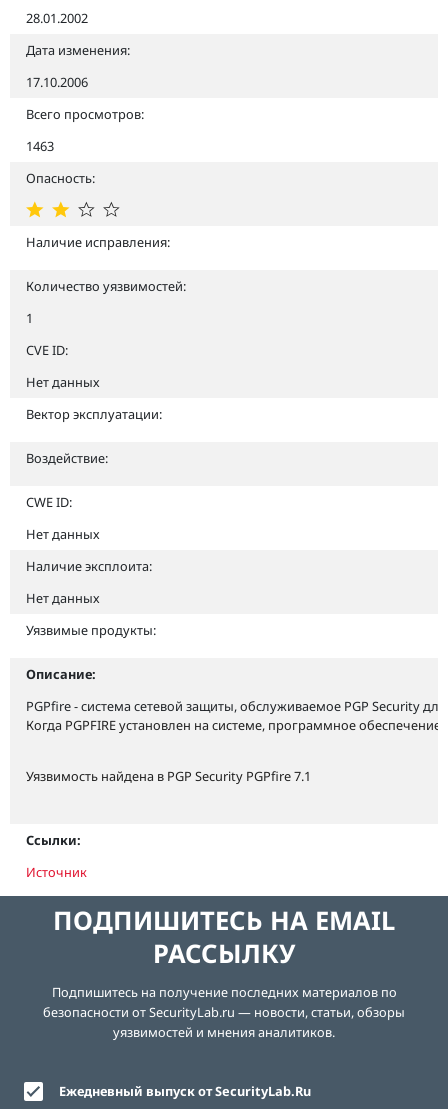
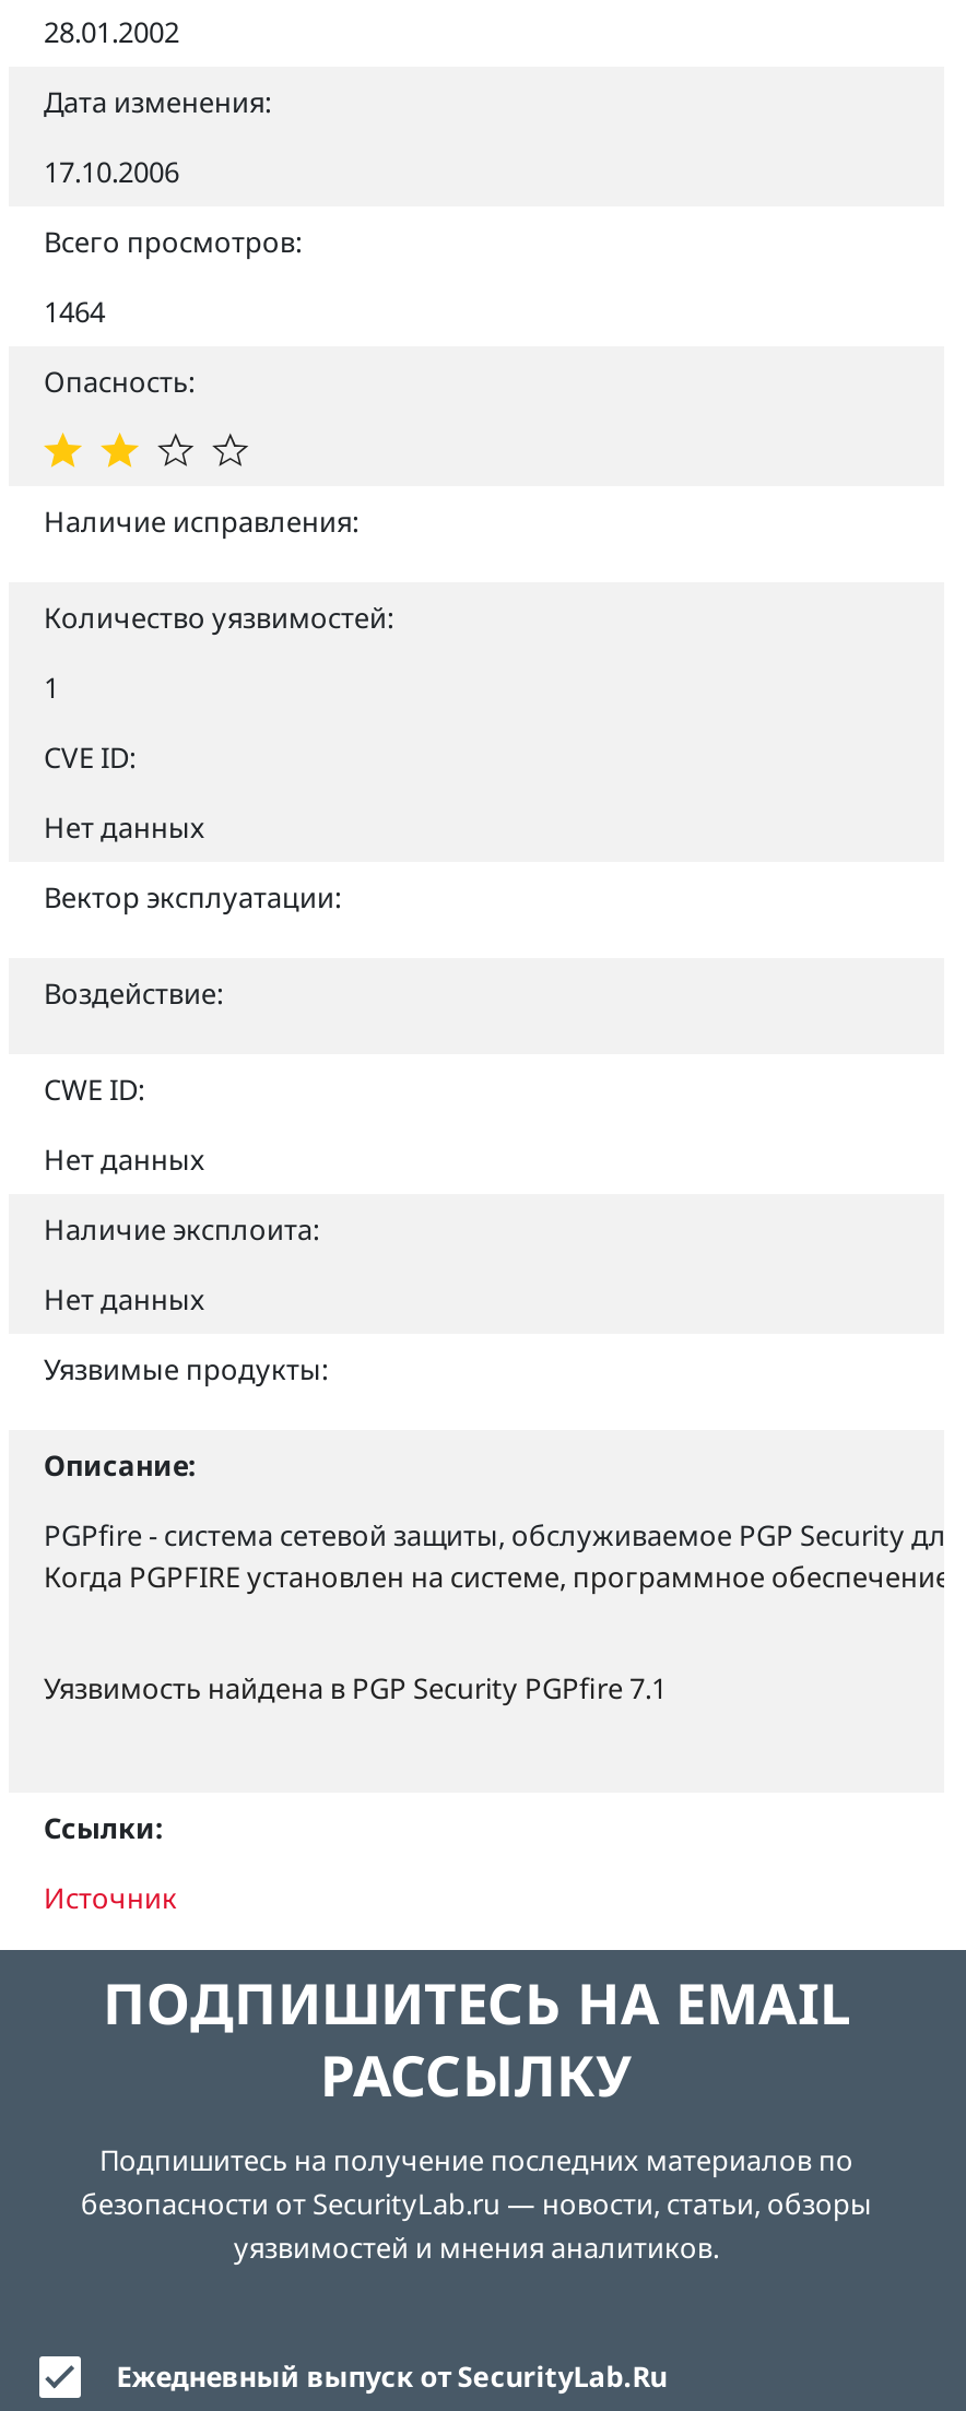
[26,137,54,155] 1463 -> [44,291,105,330] 1464

